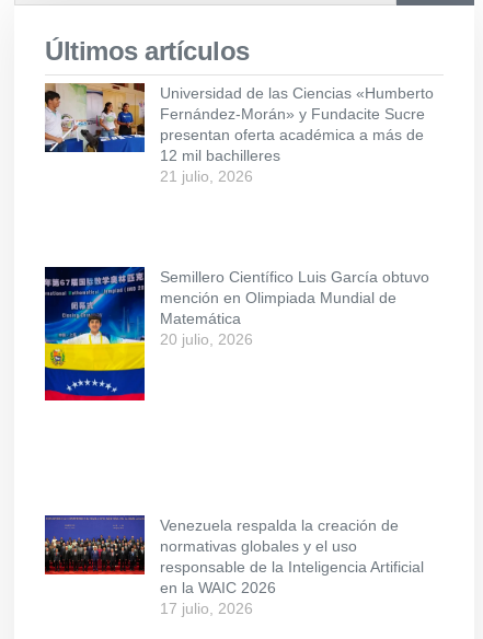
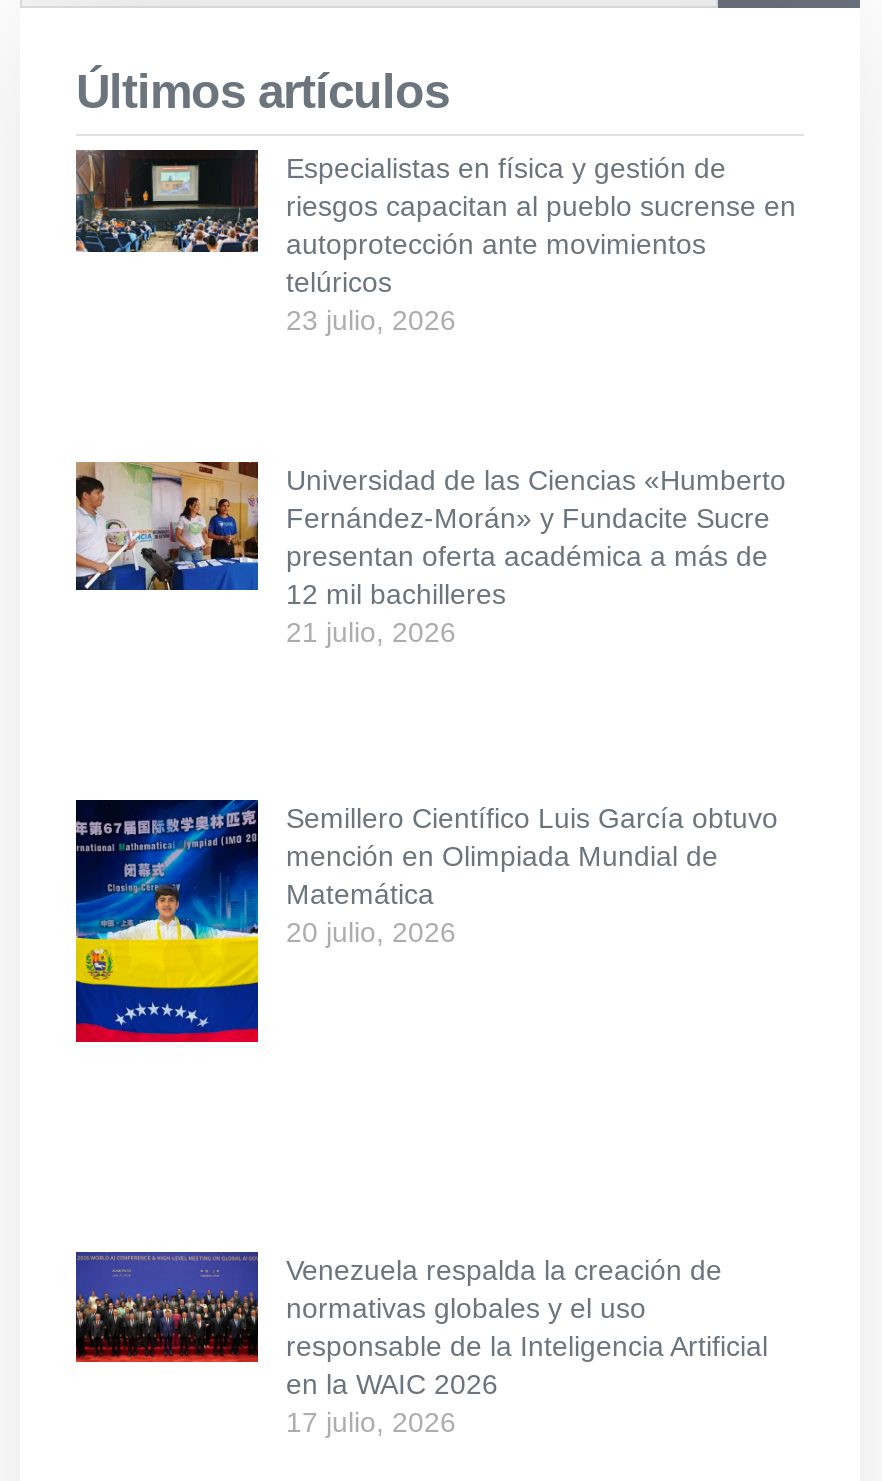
none -> [76,148,796,336] [image] | Especialistas en física y gestión de | riesgos capacitan al pueblo sucrense en | autoprotección ante movimientos | telúricos | 23 julio, 2026

